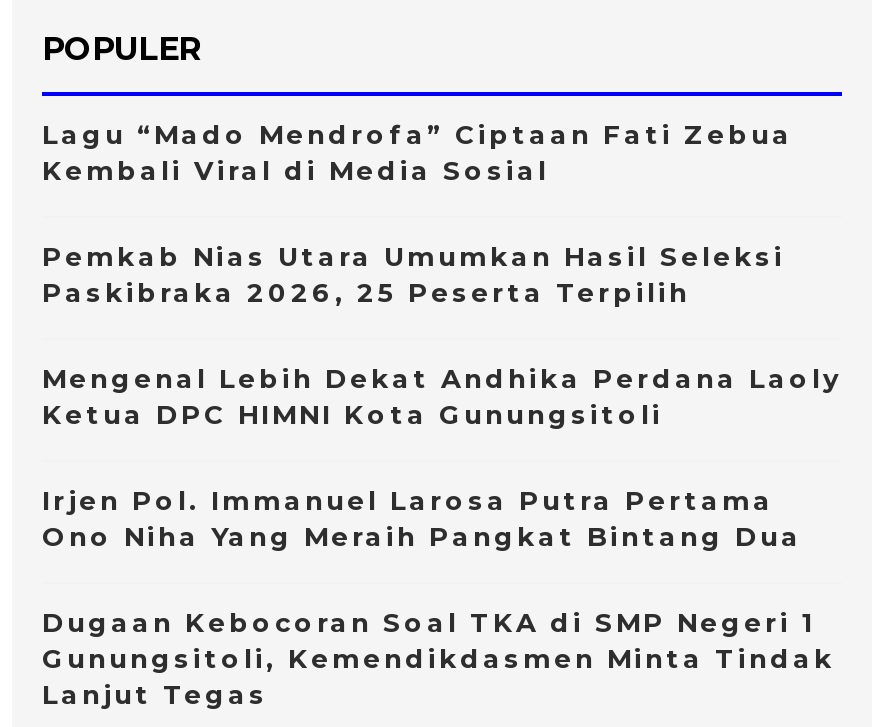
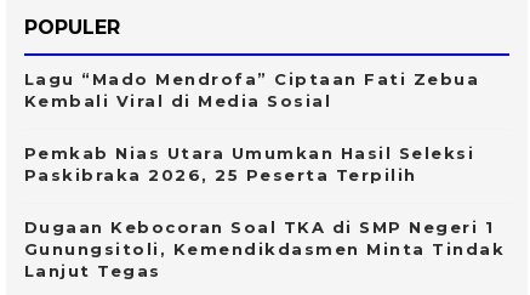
[42,361,842,551] Mengenal Lebih Dekat Andhika Perdana Laoly | Ketua DPC HIMNI Kota Gunungsitoli | Irjen Pol. Immanuel Larosa Putra Pertama | Ono Niha Yang Meraih Pangkat Bintang Dua -> none

